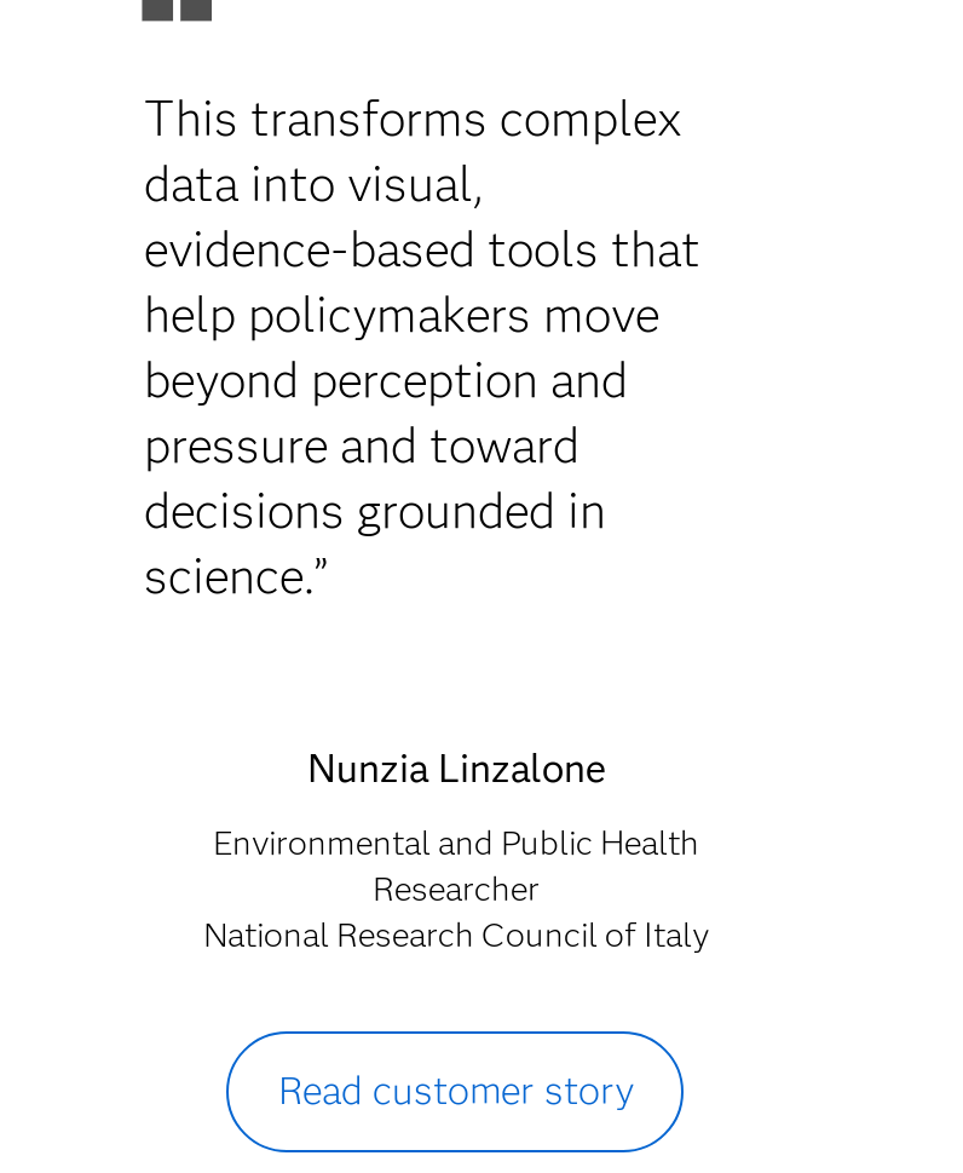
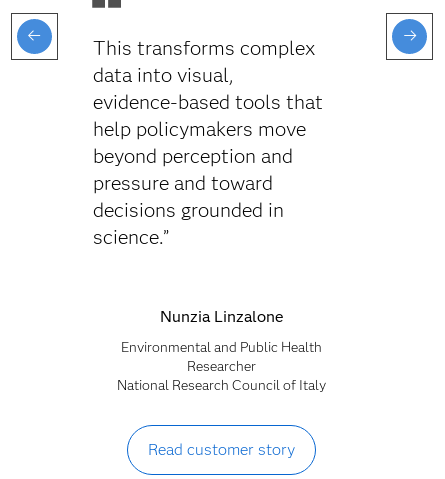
none -> [10,12,59,61] [image]
none -> [385,12,434,61] [image]

